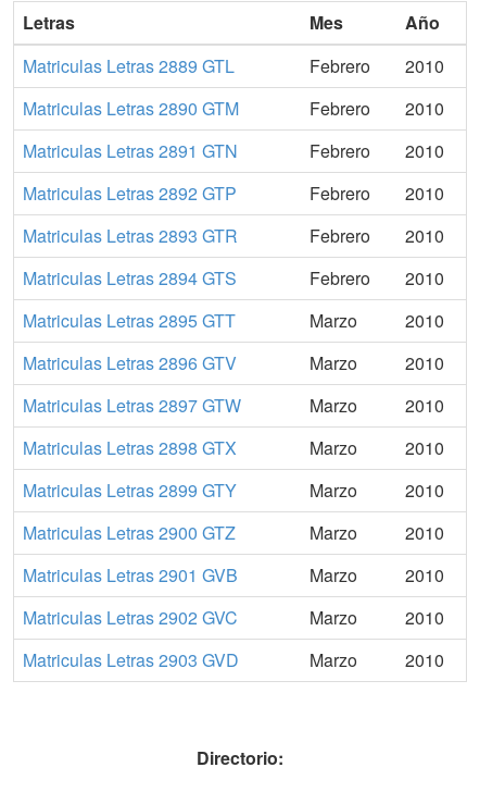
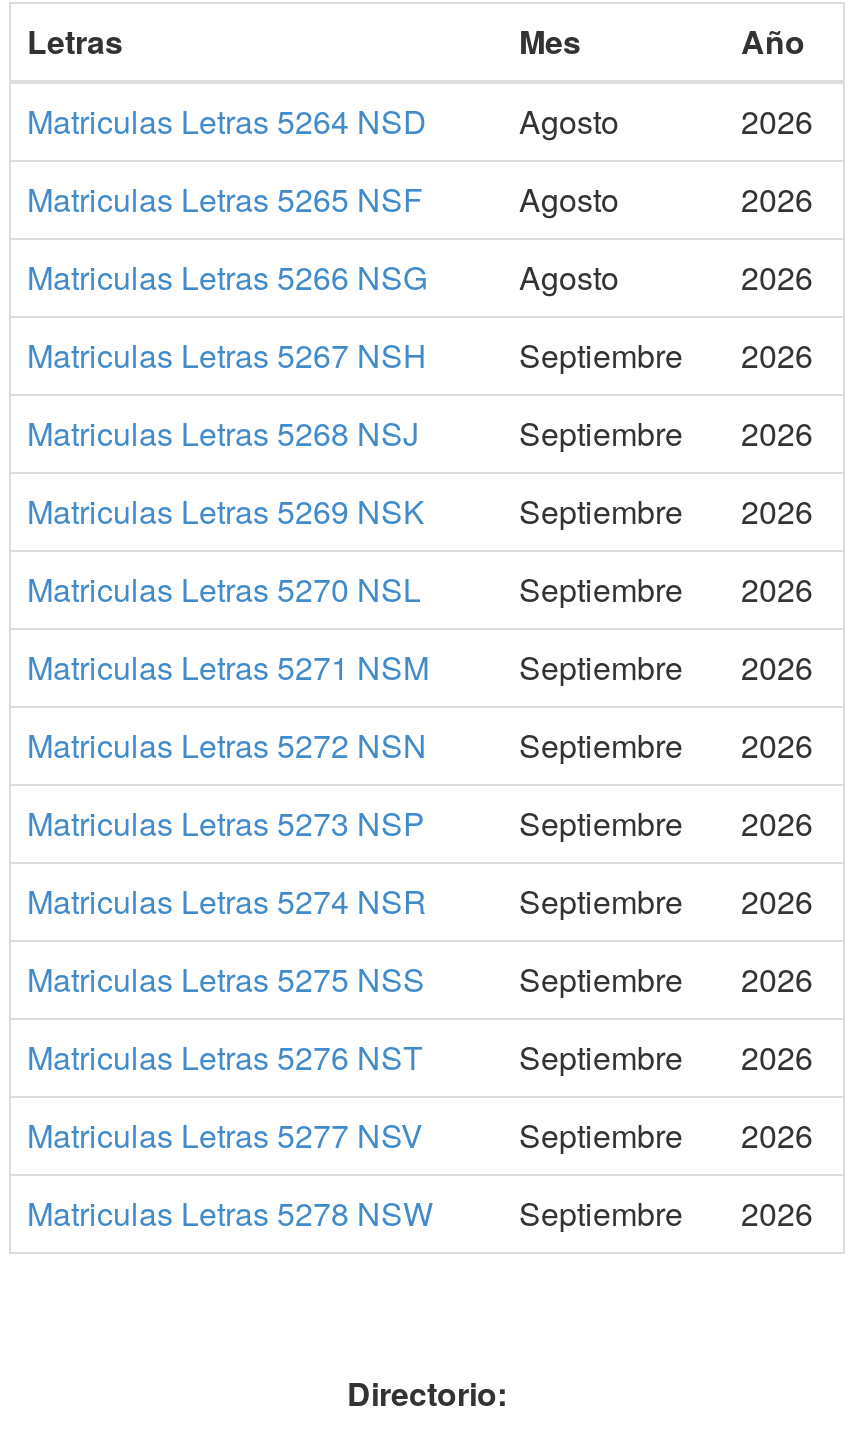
[23,53,444,78] Matriculas Letras 2889 GTL | Febrero | 2010 -> [27,98,813,144] Matriculas Letras 5264 NSD | Agosto | 2026
[23,96,444,121] Matriculas Letras 2890 GTM | Febrero | 2010 -> [27,176,813,222] Matriculas Letras 5265 NSF | Agosto | 2026
[23,138,444,163] Matriculas Letras 2891 GTN | Febrero | 2010 -> [27,254,813,300] Matriculas Letras 5266 NSG | Agosto | 2026
[23,181,444,206] Matriculas Letras 2892 GTP | Febrero | 2010 -> [27,332,813,378] Matriculas Letras 5267 NSH | Septiembre | 2026
[23,223,444,248] Matriculas Letras 2893 GTR | Febrero | 2010 -> [27,410,813,456] Matriculas Letras 5268 NSJ | Septiembre | 2026
[23,265,444,290] Matriculas Letras 2894 GTS | Febrero | 2010 -> [27,488,813,534] Matriculas Letras 5269 NSK | Septiembre | 2026
[23,308,444,333] Matriculas Letras 2895 GTT | Marzo | 2010 -> [27,566,813,612] Matriculas Letras 5270 NSL | Septiembre | 2026
[23,350,444,375] Matriculas Letras 2896 GTV | Marzo | 2010 -> [27,644,813,690] Matriculas Letras 5271 NSM | Septiembre | 2026
[23,393,444,418] Matriculas Letras 2897 GTW | Marzo | 2010 -> [27,722,813,768] Matriculas Letras 5272 NSN | Septiembre | 2026
[23,435,444,460] Matriculas Letras 2898 GTX | Marzo | 2010 -> [27,800,813,846] Matriculas Letras 5273 NSP | Septiembre | 2026
[23,478,444,503] Matriculas Letras 2899 GTY | Marzo | 2010 -> [27,878,813,924] Matriculas Letras 5274 NSR | Septiembre | 2026
[23,520,444,545] Matriculas Letras 2900 GTZ | Marzo | 2010 -> [27,956,813,1002] Matriculas Letras 5275 NSS | Septiembre | 2026
[23,562,444,587] Matriculas Letras 2901 GVB | Marzo | 2010 -> [27,1034,813,1080] Matriculas Letras 5276 NST | Septiembre | 2026
[23,605,444,630] Matriculas Letras 2902 GVC | Marzo | 2010 -> [27,1112,813,1158] Matriculas Letras 5277 NSV | Septiembre | 2026
[23,647,444,672] Matriculas Letras 2903 GVD | Marzo | 2010 -> [27,1190,813,1236] Matriculas Letras 5278 NSW | Septiembre | 2026

